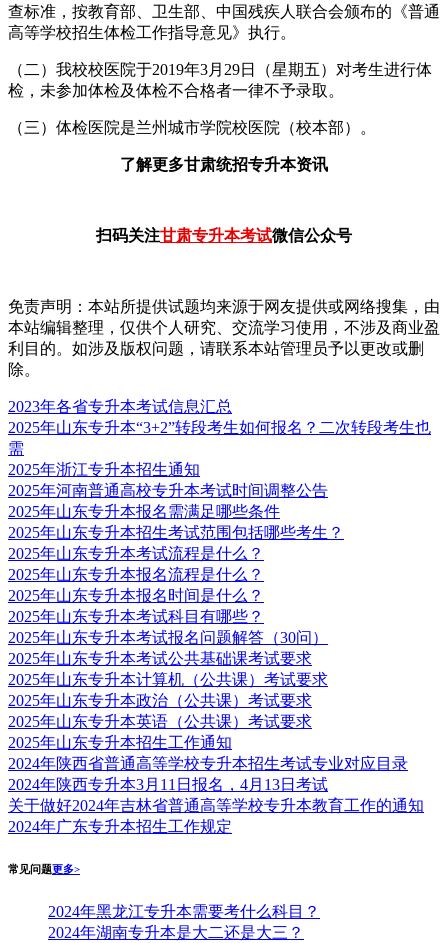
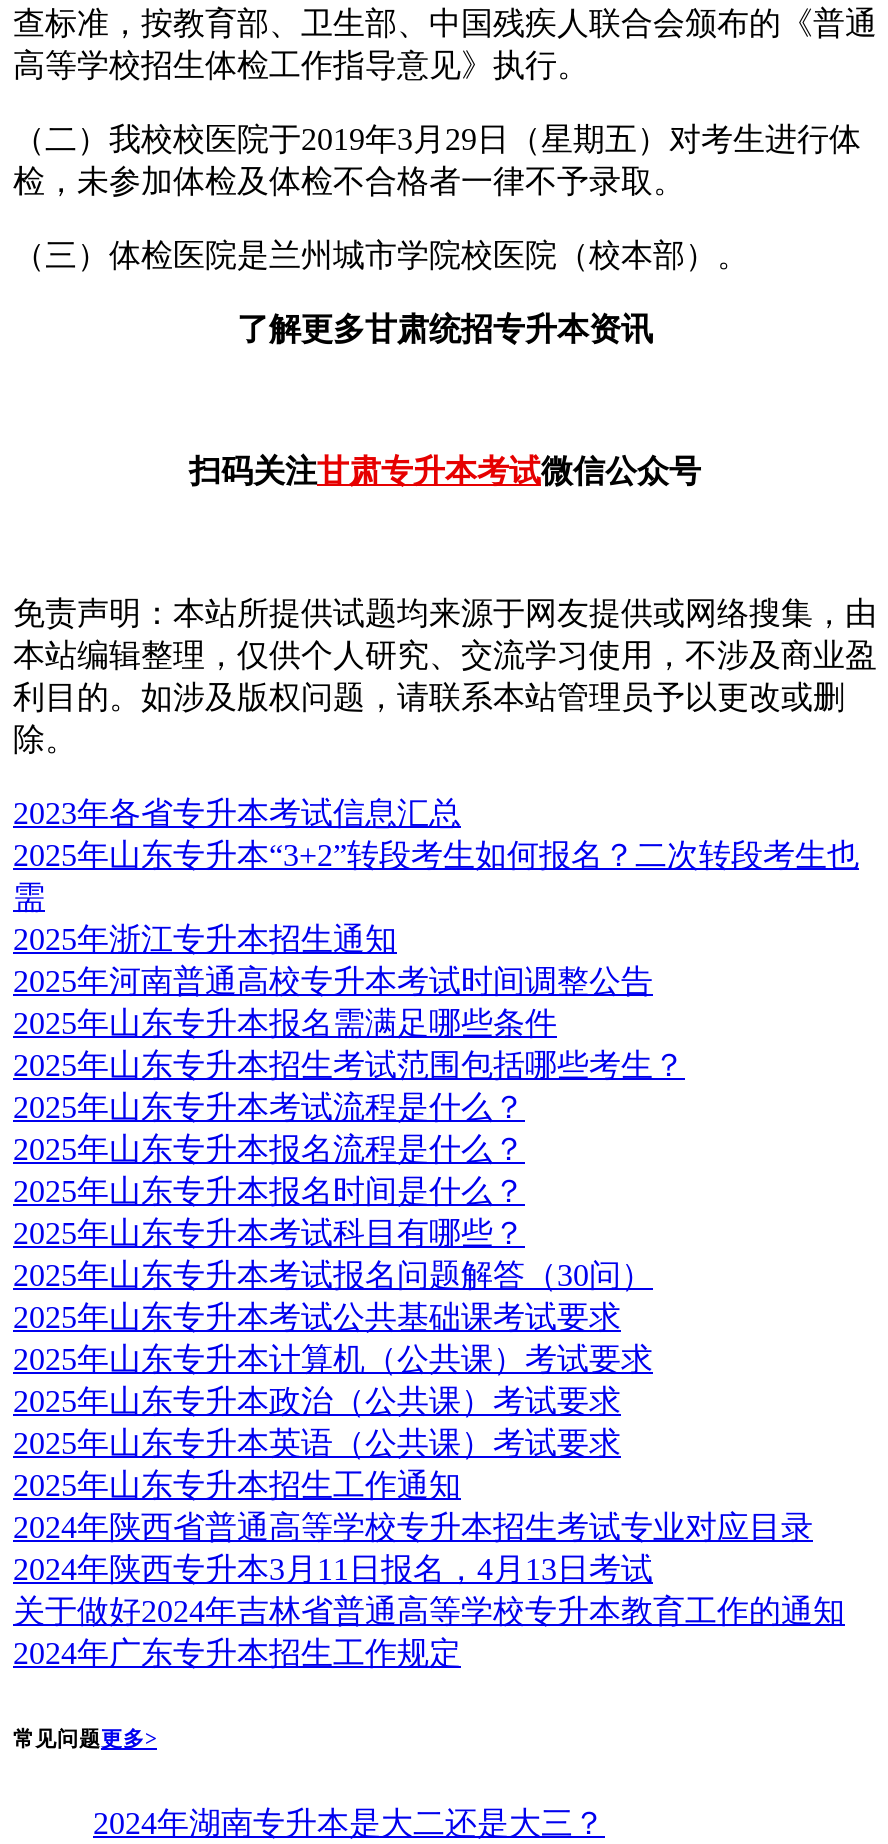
[48,903,320,920] 2024年黑龙江专升本需要考什么科目？ -> none

